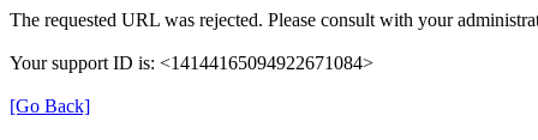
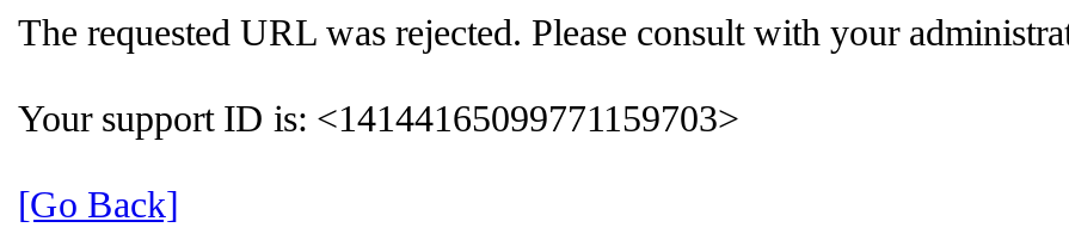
[10,53,373,73] Your support ID is: <14144165094922671084> -> [18,98,739,139] Your support ID is: <14144165099771159703>

